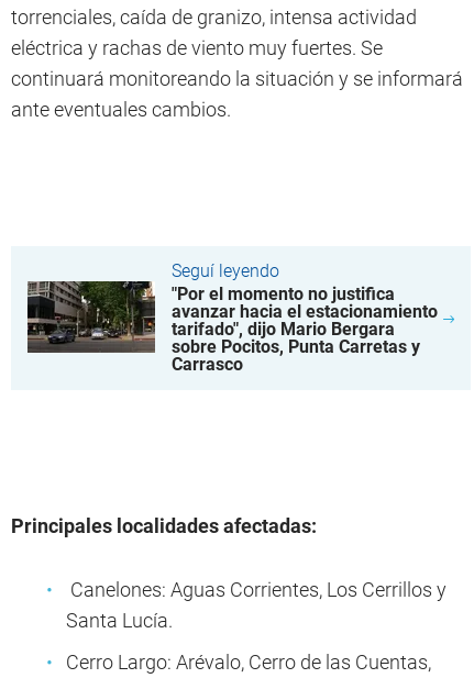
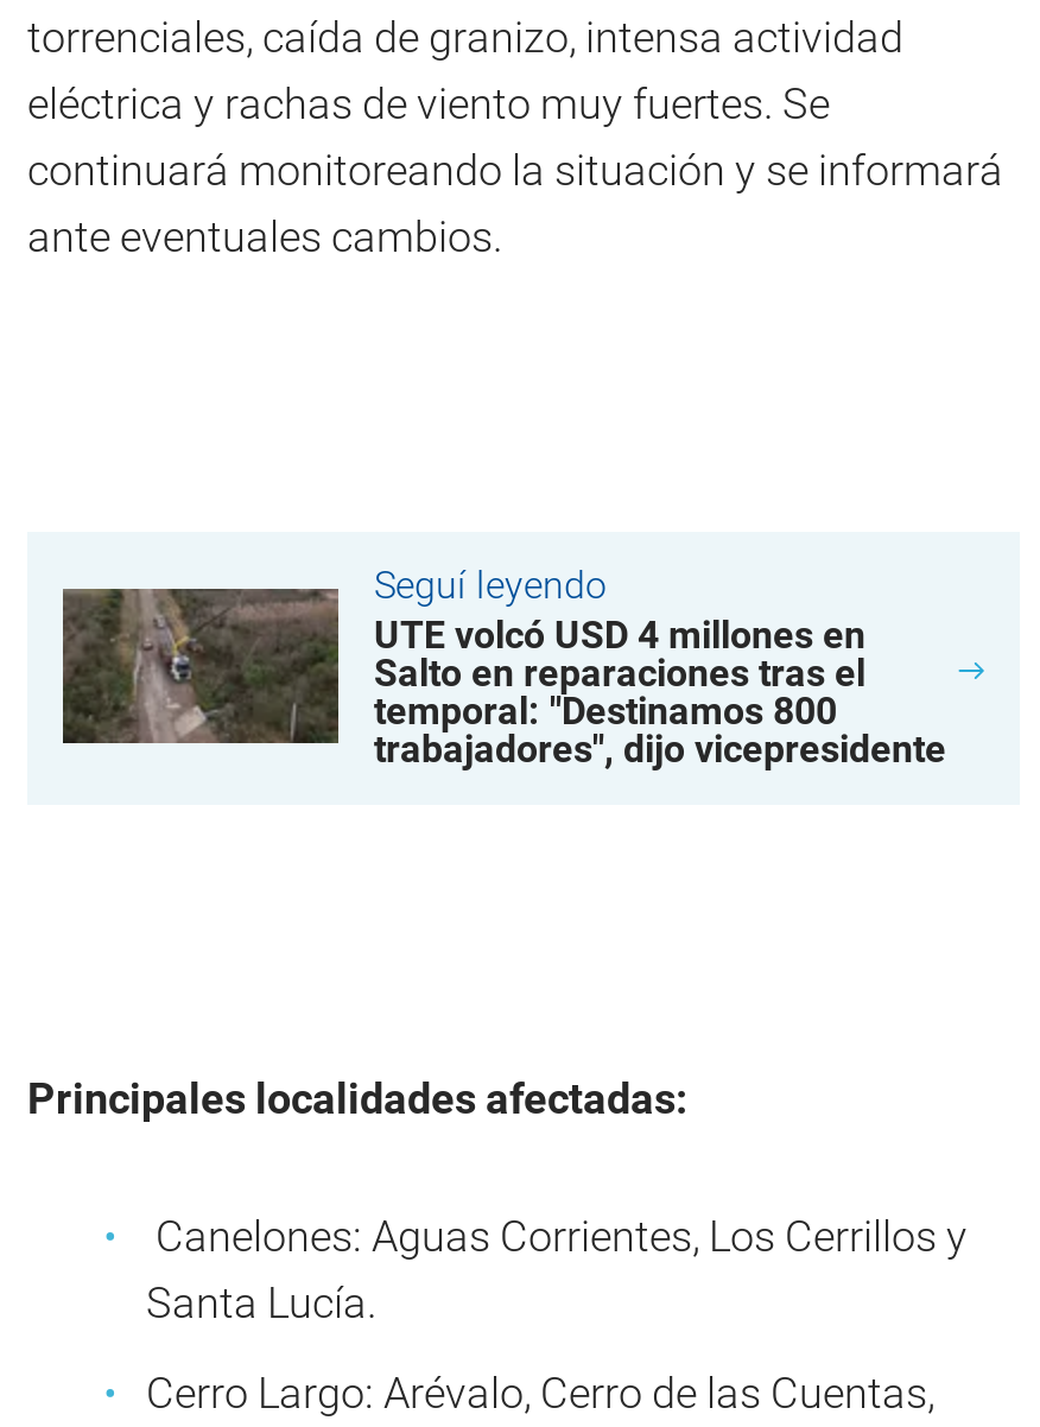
[27,280,438,375] [image] | "Por el momento no justifica | avanzar hacia el estacionamiento | tarifado", dijo Mario Bergara | sobre Pocitos, Punta Carretas y | Carrasco -> [63,586,946,772] [image] | UTE volcó USD 4 millones en | Salto en reparaciones tras el | temporal: "Destinamos 800 | trabajadores", dijo vicepresidente

